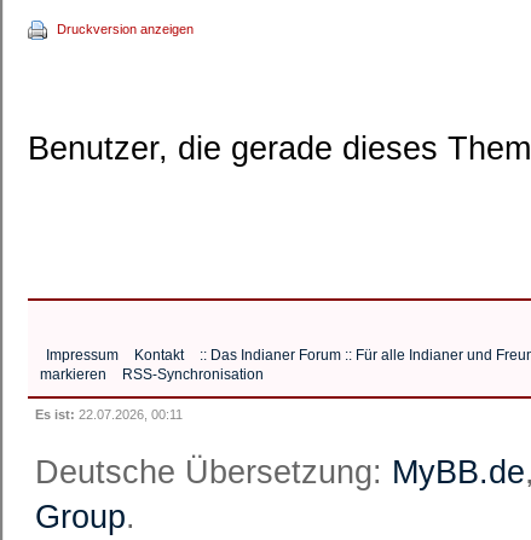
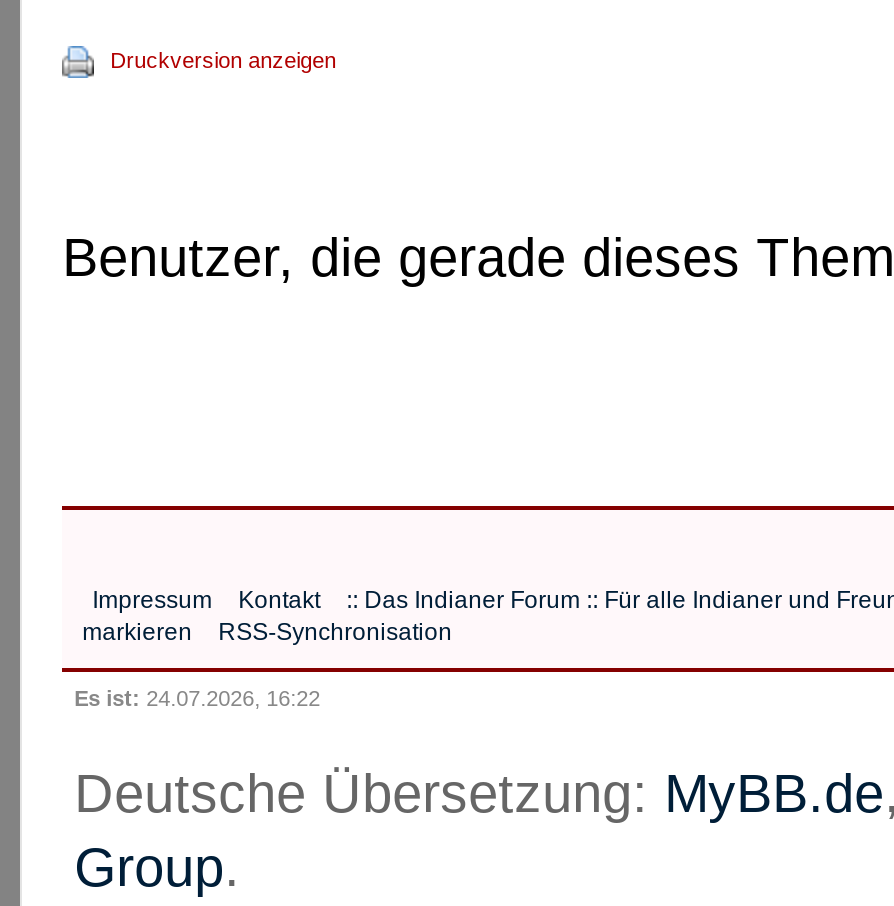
[35,407,183,422] Es ist: 22.07.2026, 00:11 -> [74,686,320,710] Es ist: 24.07.2026, 16:22

